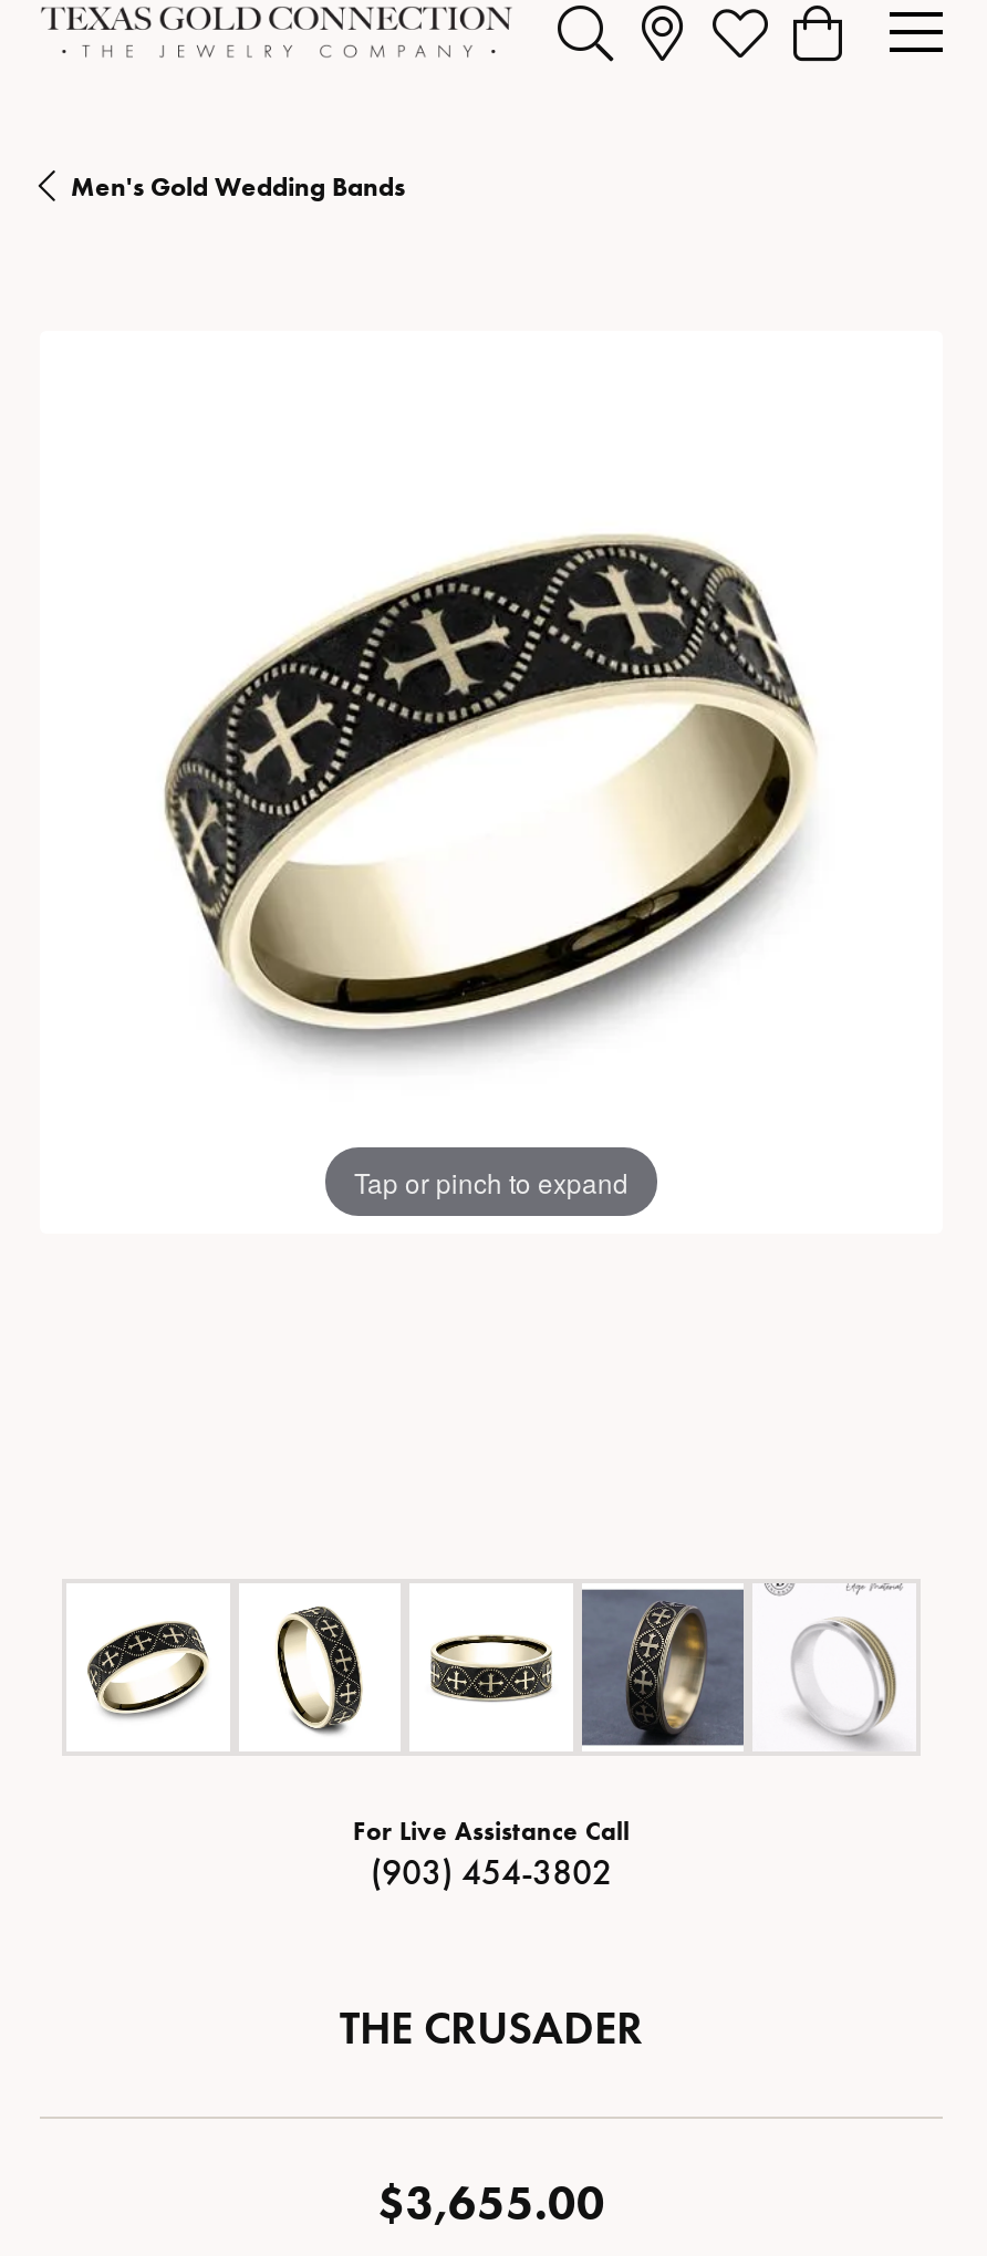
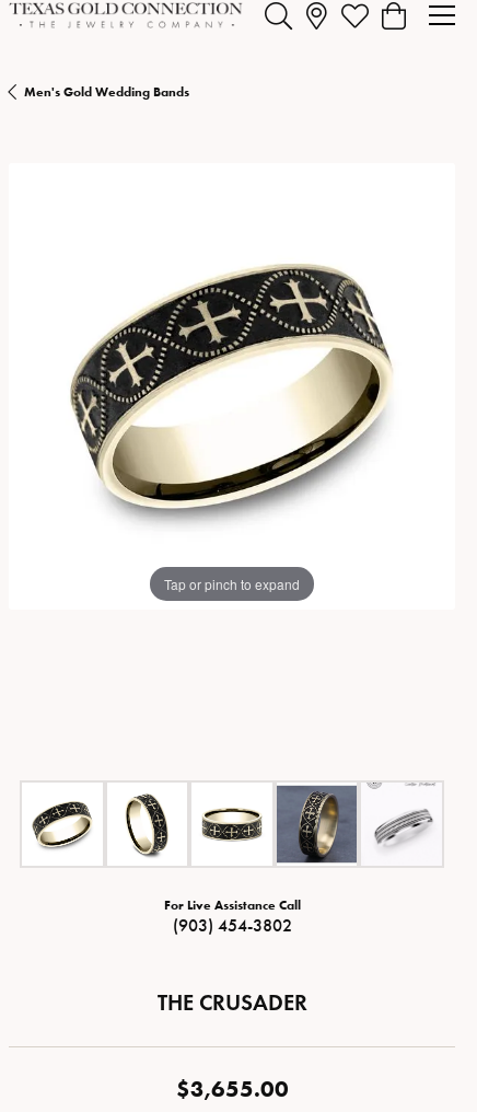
[781,1616,898,1749] [image] -> [374,800,433,865] [image]

